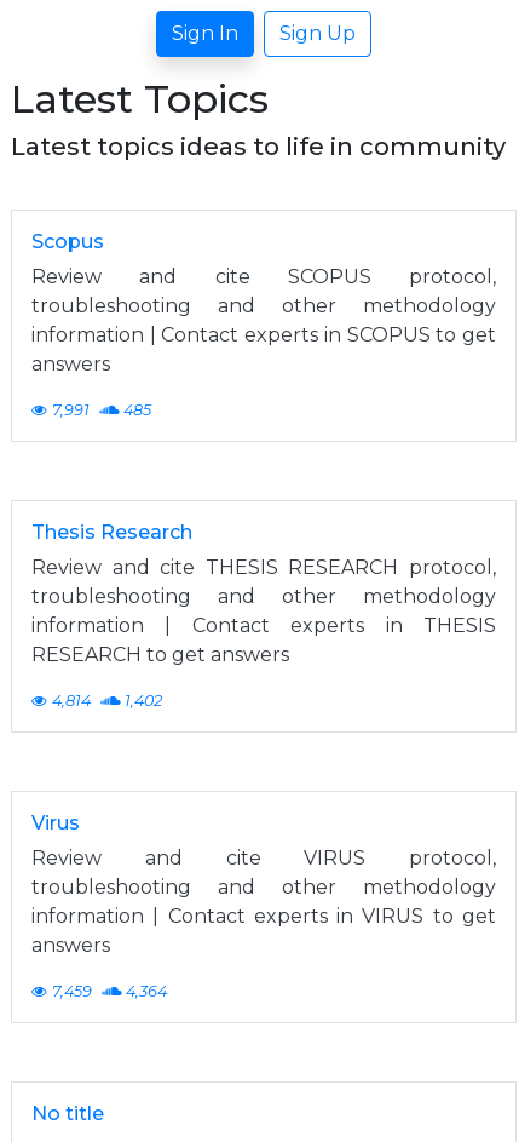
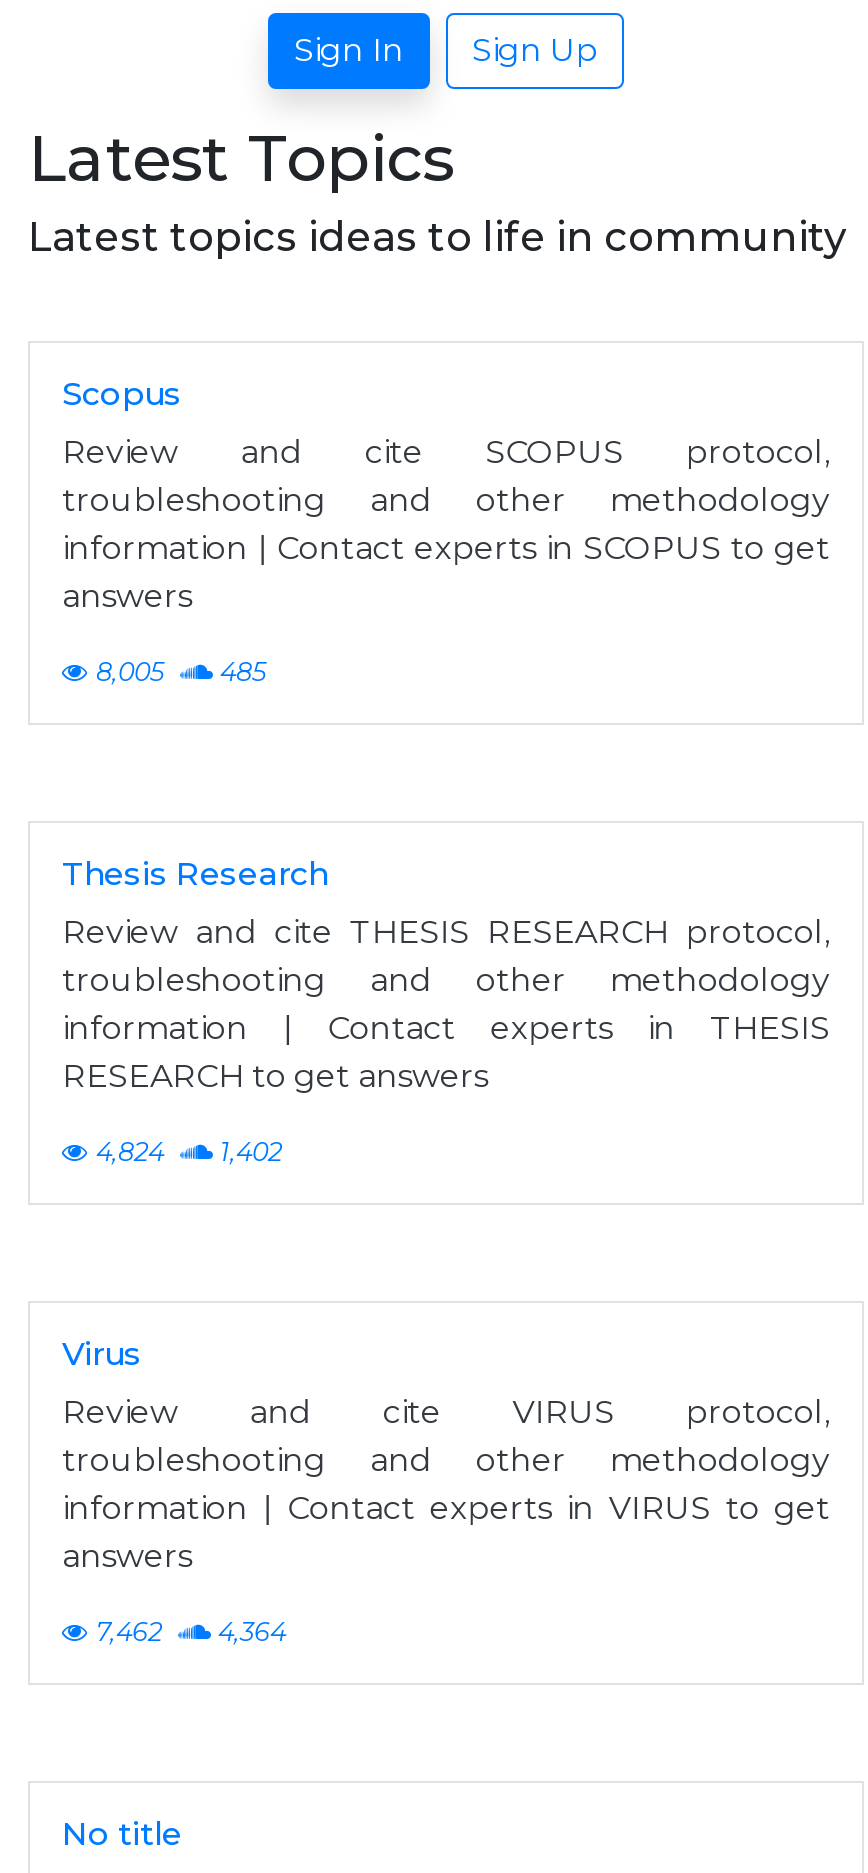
[52,400,151,419] 7,991 485 -> [96,656,266,686] 8,005 485
[52,691,162,709] 4,814 1,402 -> [96,1136,282,1166] 4,824 1,402
[52,982,167,1000] 7,459 4,364 -> [96,1616,286,1646] 7,462 4,364

